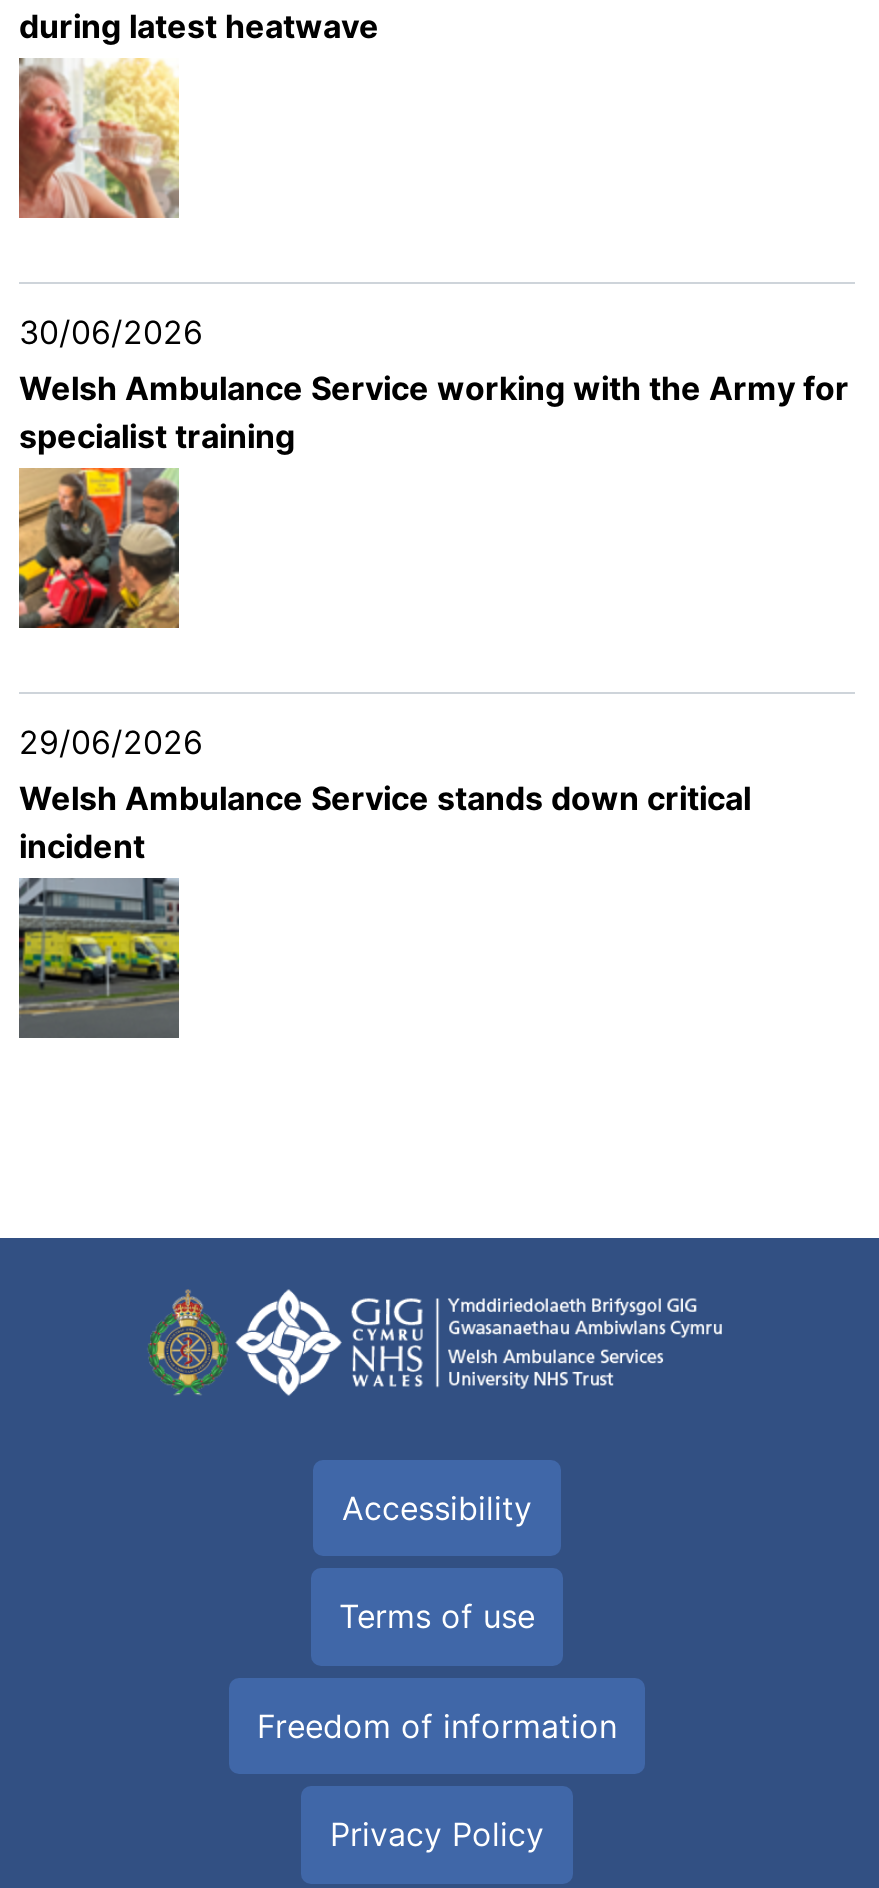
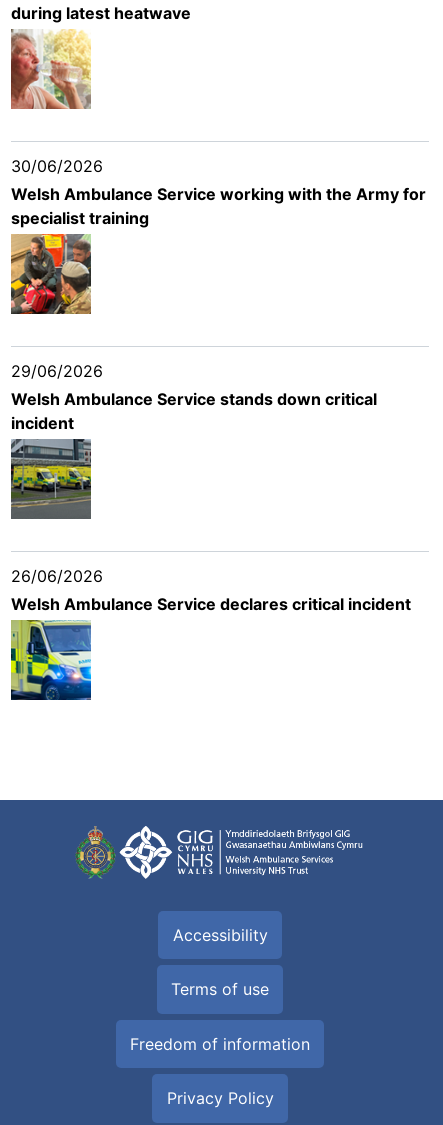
none -> [10,622,92,701] [image]
none -> [11,566,411,614] 26/06/2026 | Welsh Ambulance Service declares critical incident

